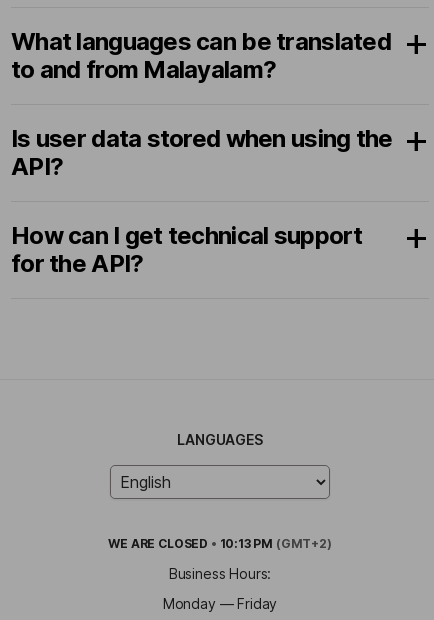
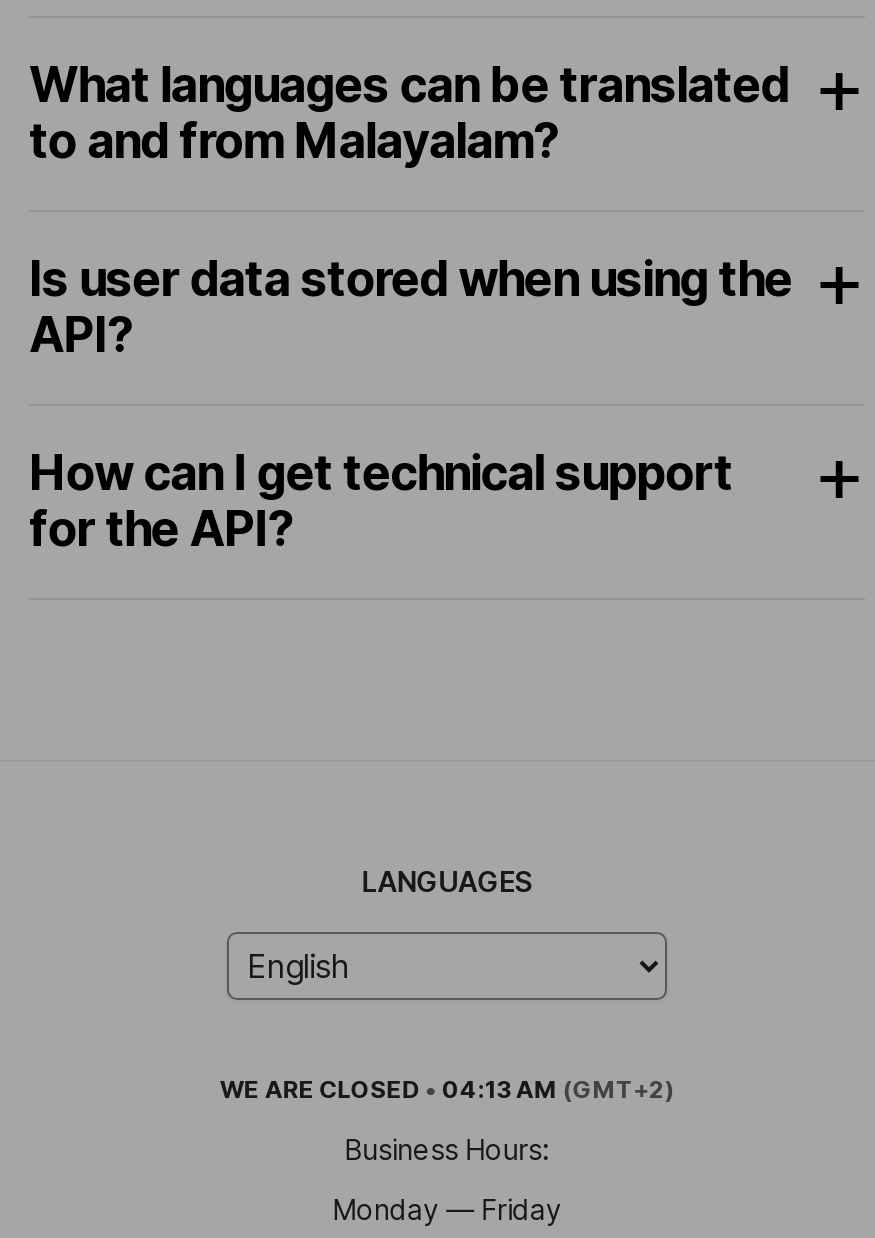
[108,536,332,551] WE ARE CLOSED • 10:13 PM (GMT+2) -> [220,1073,674,1103] WE ARE CLOSED • 04:13 AM (GMT+2)

